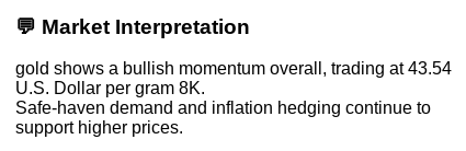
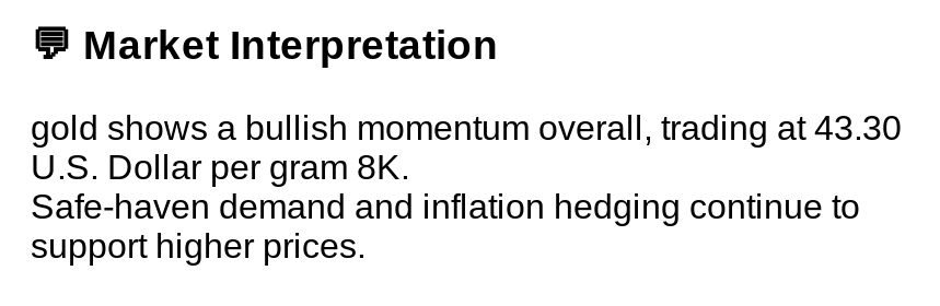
[15,59,452,78] gold shows a bullish momentum overall, trading at 43.54 -> [31,110,902,147] gold shows a bullish momentum overall, trading at 43.30

